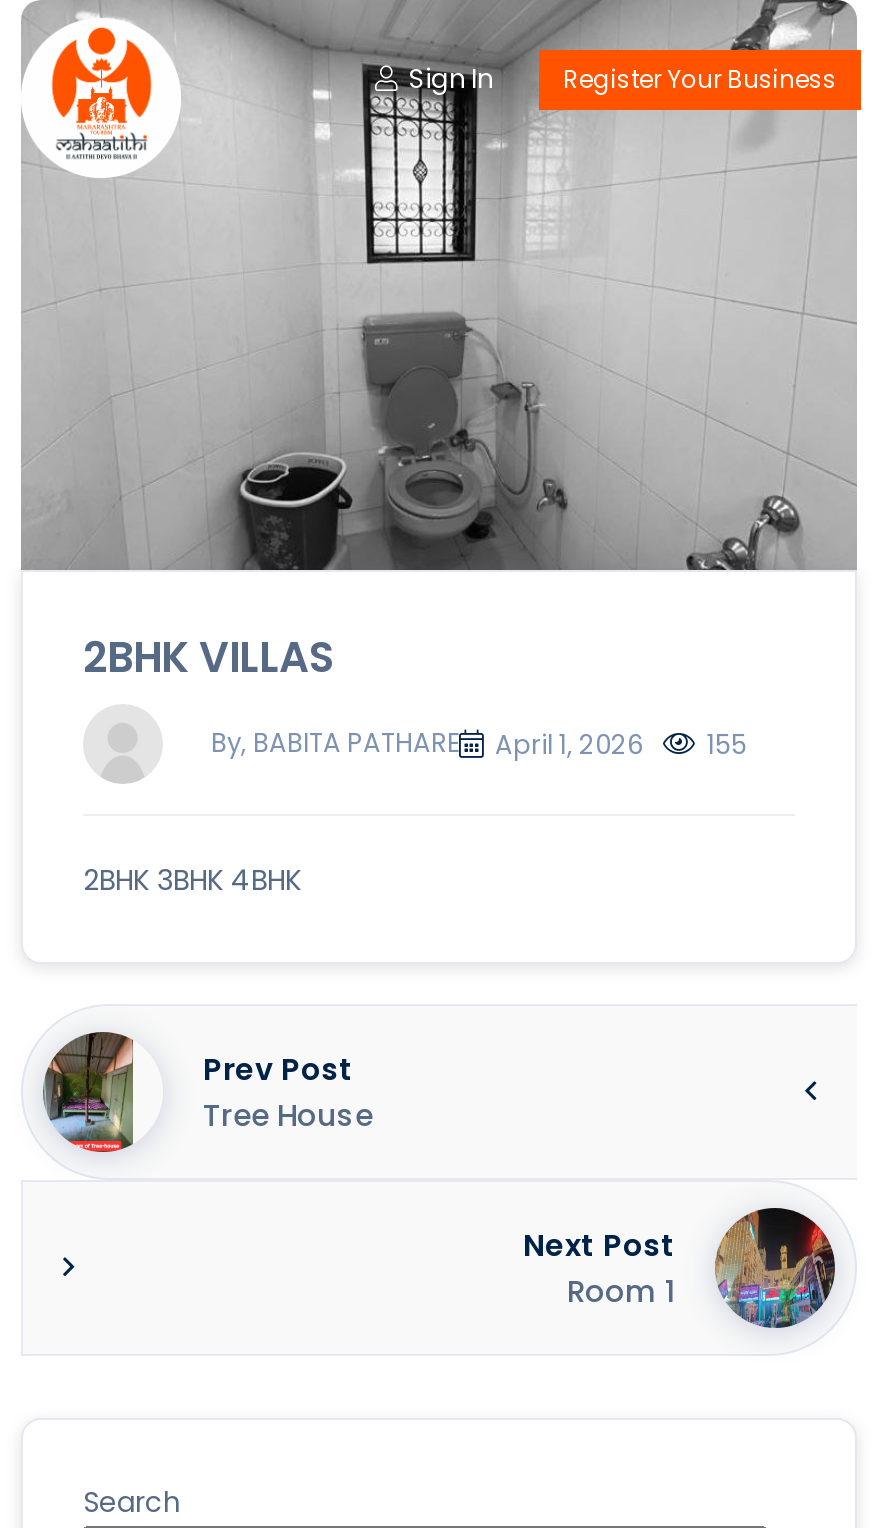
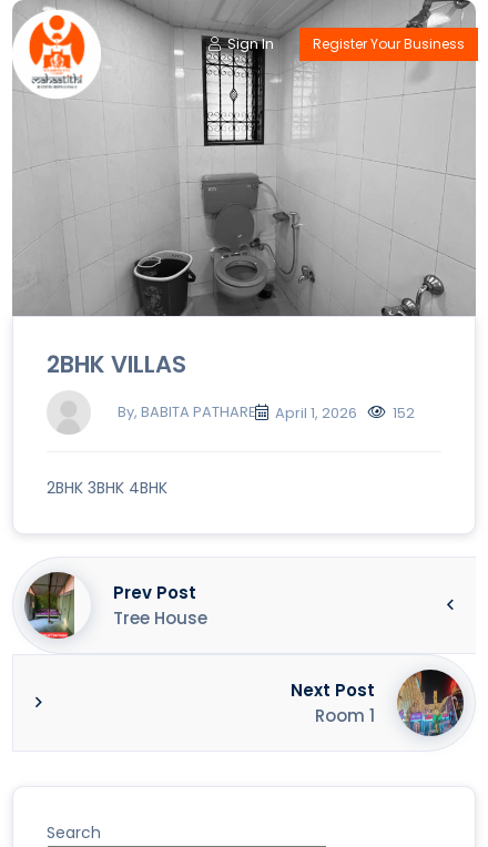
[211,724,747,763] By, BABITA PATHARE April 1, 2026 155 -> [118,401,415,423] By, BABITA PATHARE April 1, 2026 152

